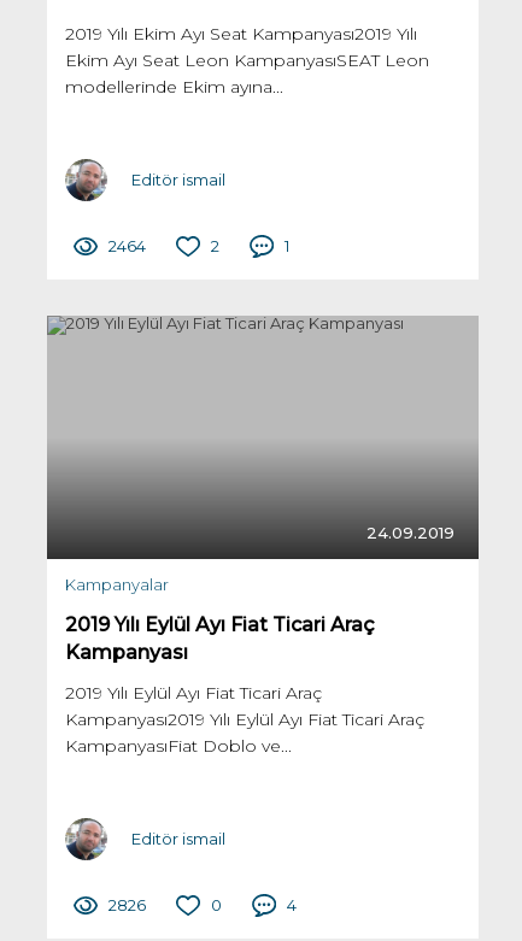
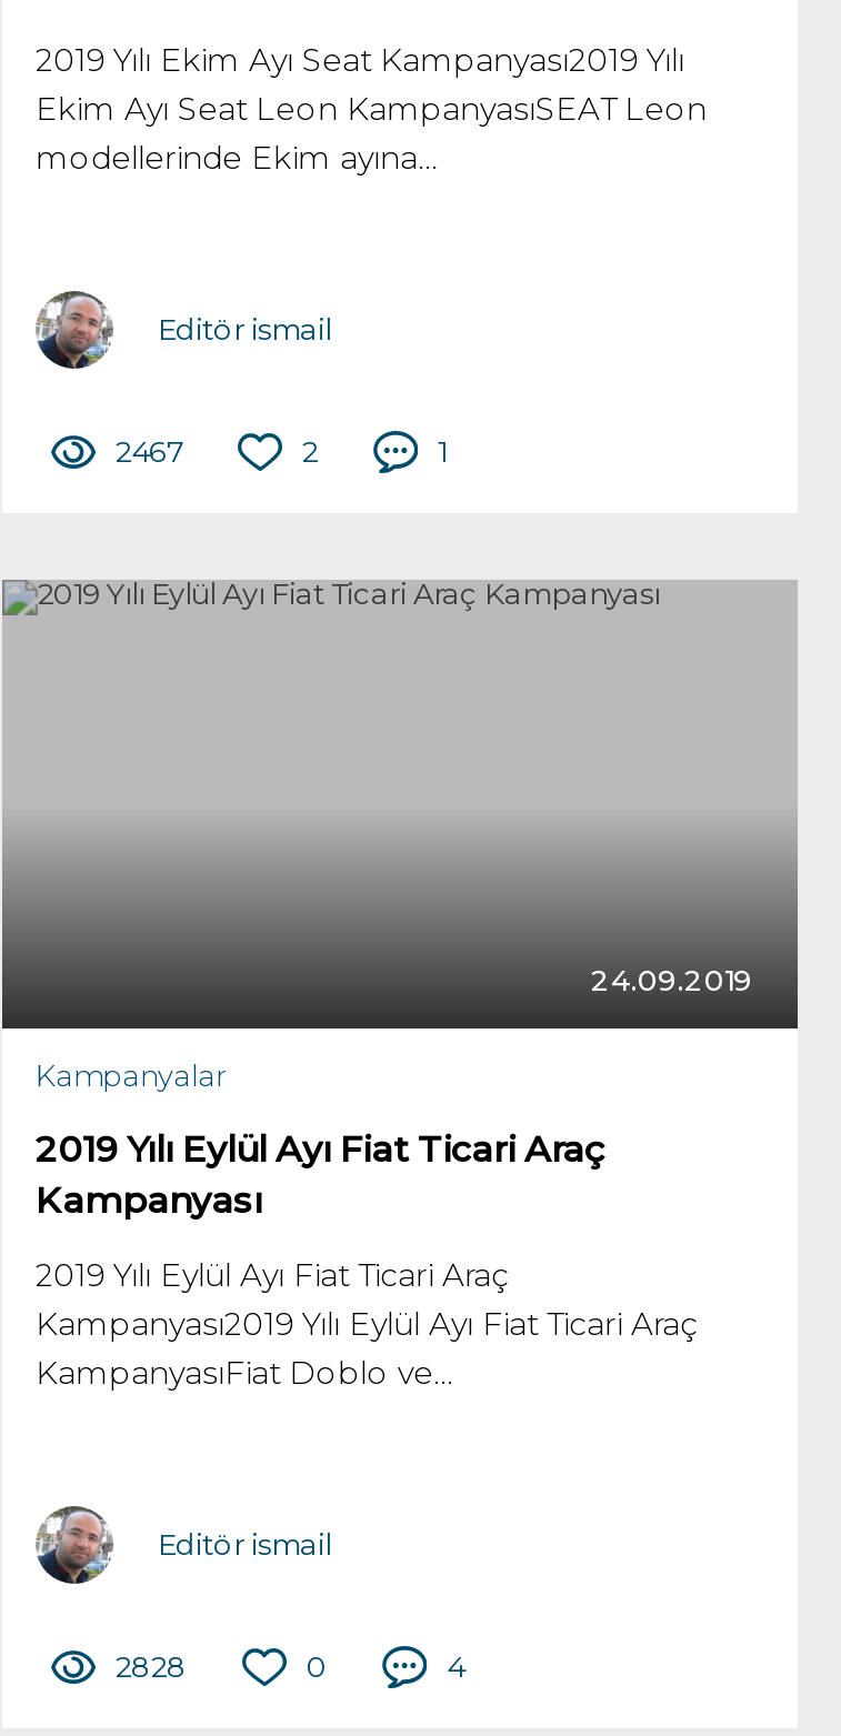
[108,237,146,256] 2464 -> [116,434,182,470] 2467
[108,895,146,914] 2826 -> [116,1648,187,1683] 2828

